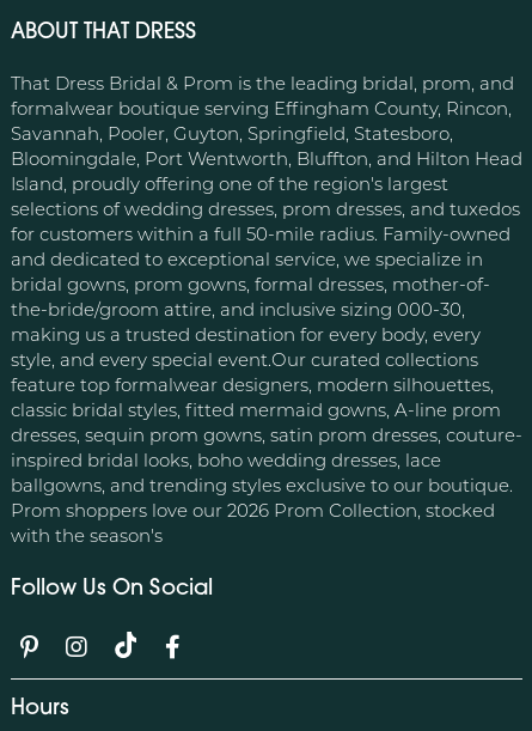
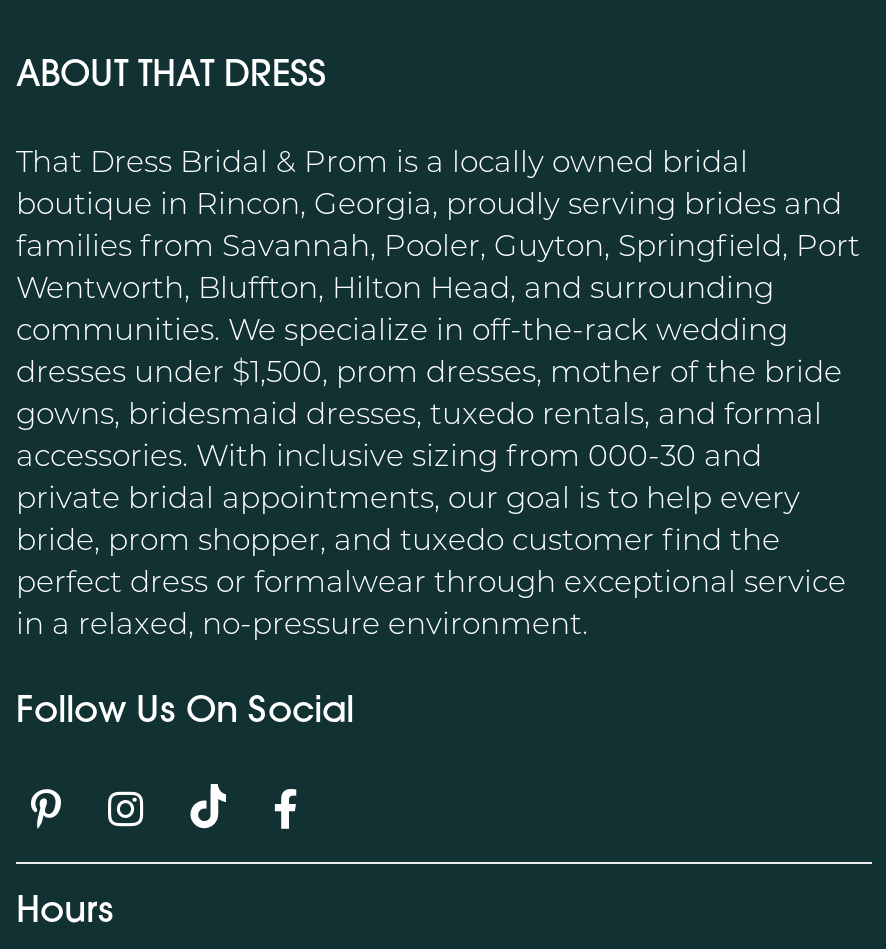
[11,70,522,546] That Dress Bridal & Prom is the leading bridal, prom, and | formalwear boutique serving Effingham County, Rincon, | Savannah, Pooler, Guyton, Springfield, Statesboro, | Bloomingdale, Port Wentworth, Bluffton, and Hilton Head | Island, proudly offering one of the region's largest | selections of wedding dresses, prom dresses, and tuxedos | for customers within a full 50-mile radius. Family-owned | and dedicated to exceptional service, we specialize in | bridal gowns, prom gowns, formal dresses, mother-of- | the-bride/groom attire, and inclusive sizing 000-30, | making us a trusted destination for every body, every | style, and every special event.Our curated collections | feature top formalwear designers, modern silhouettes, | classic bridal styles, fitted mermaid gowns, A-line prom | dresses, sequin prom gowns, satin prom dresses, couture- | inspired bridal looks, boho wedding dresses, lace | ballgowns, and trending styles exclusive to our boutique. | Prom shoppers love our 2026 Prom Collection, stocked | with the season's -> [16,139,860,641] That Dress Bridal & Prom is a locally owned bridal | boutique in Rincon, Georgia, proudly serving brides and | families from Savannah, Pooler, Guyton, Springfield, Port | Wentworth, Bluffton, Hilton Head, and surrounding | communities. We specialize in off-the-rack wedding | dresses under $1,500, prom dresses, mother of the bride | gowns, bridesmaid dresses, tuxedo rentals, and formal | accessories. With inclusive sizing from 000-30 and | private bridal appointments, our goal is to help every | bride, prom shopper, and tuxedo customer find the | perfect dress or formalwear through exceptional service | in a relaxed, no-pressure environment.

